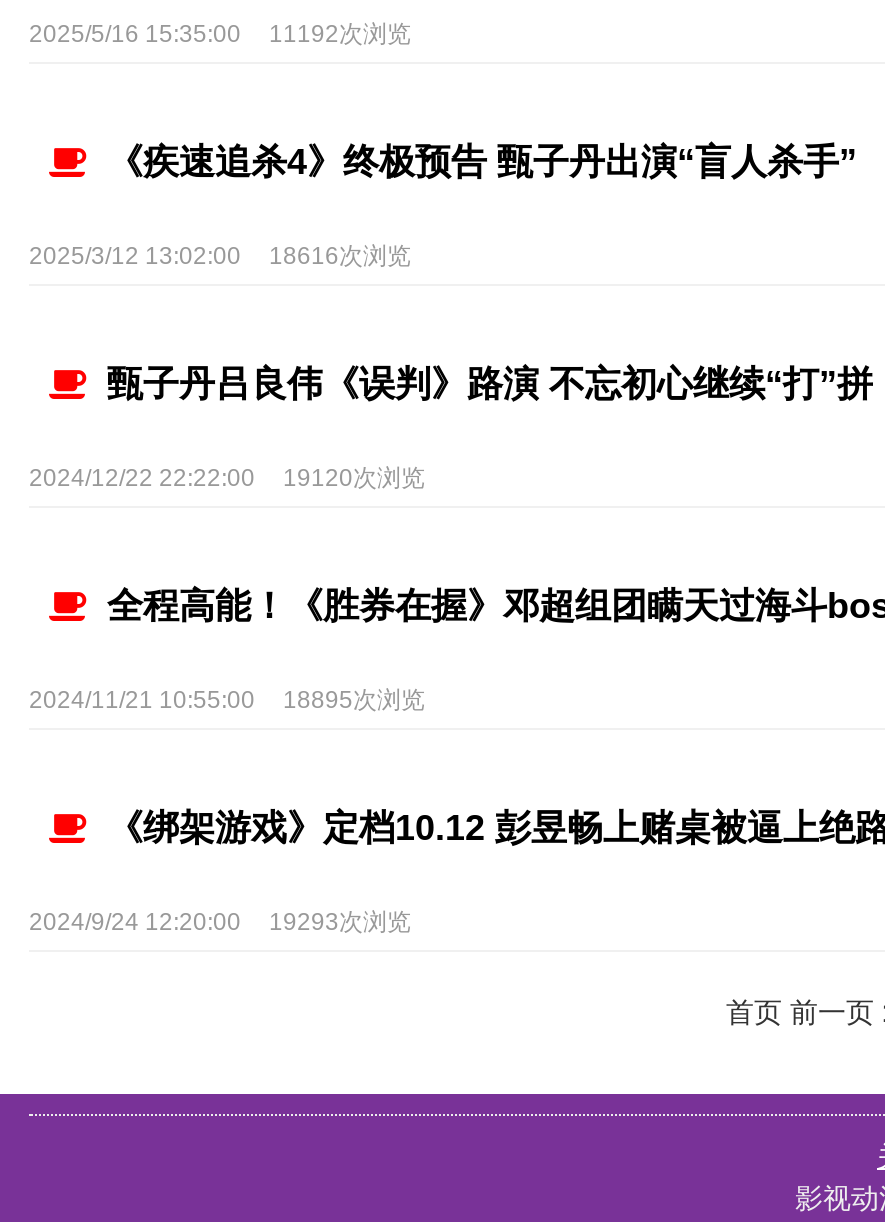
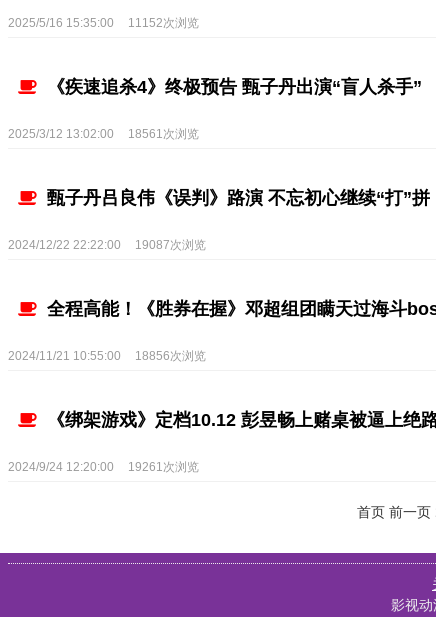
[29,20,411,48] 2025/5/16 15:35:00 11192次浏览 -> [8,16,199,30] 2025/5/16 15:35:00 11152次浏览
[29,242,411,270] 2025/3/12 13:02:00 18616次浏览 -> [8,127,199,141] 2025/3/12 13:02:00 18561次浏览
[29,464,425,492] 2024/12/22 22:22:00 19120次浏览 -> [8,238,206,252] 2024/12/22 22:22:00 19087次浏览
[29,686,425,714] 2024/11/21 10:55:00 18895次浏览 -> [8,349,206,363] 2024/11/21 10:55:00 18856次浏览
[29,908,411,936] 2024/9/24 12:20:00 19293次浏览 -> [8,460,199,474] 2024/9/24 12:20:00 19261次浏览

